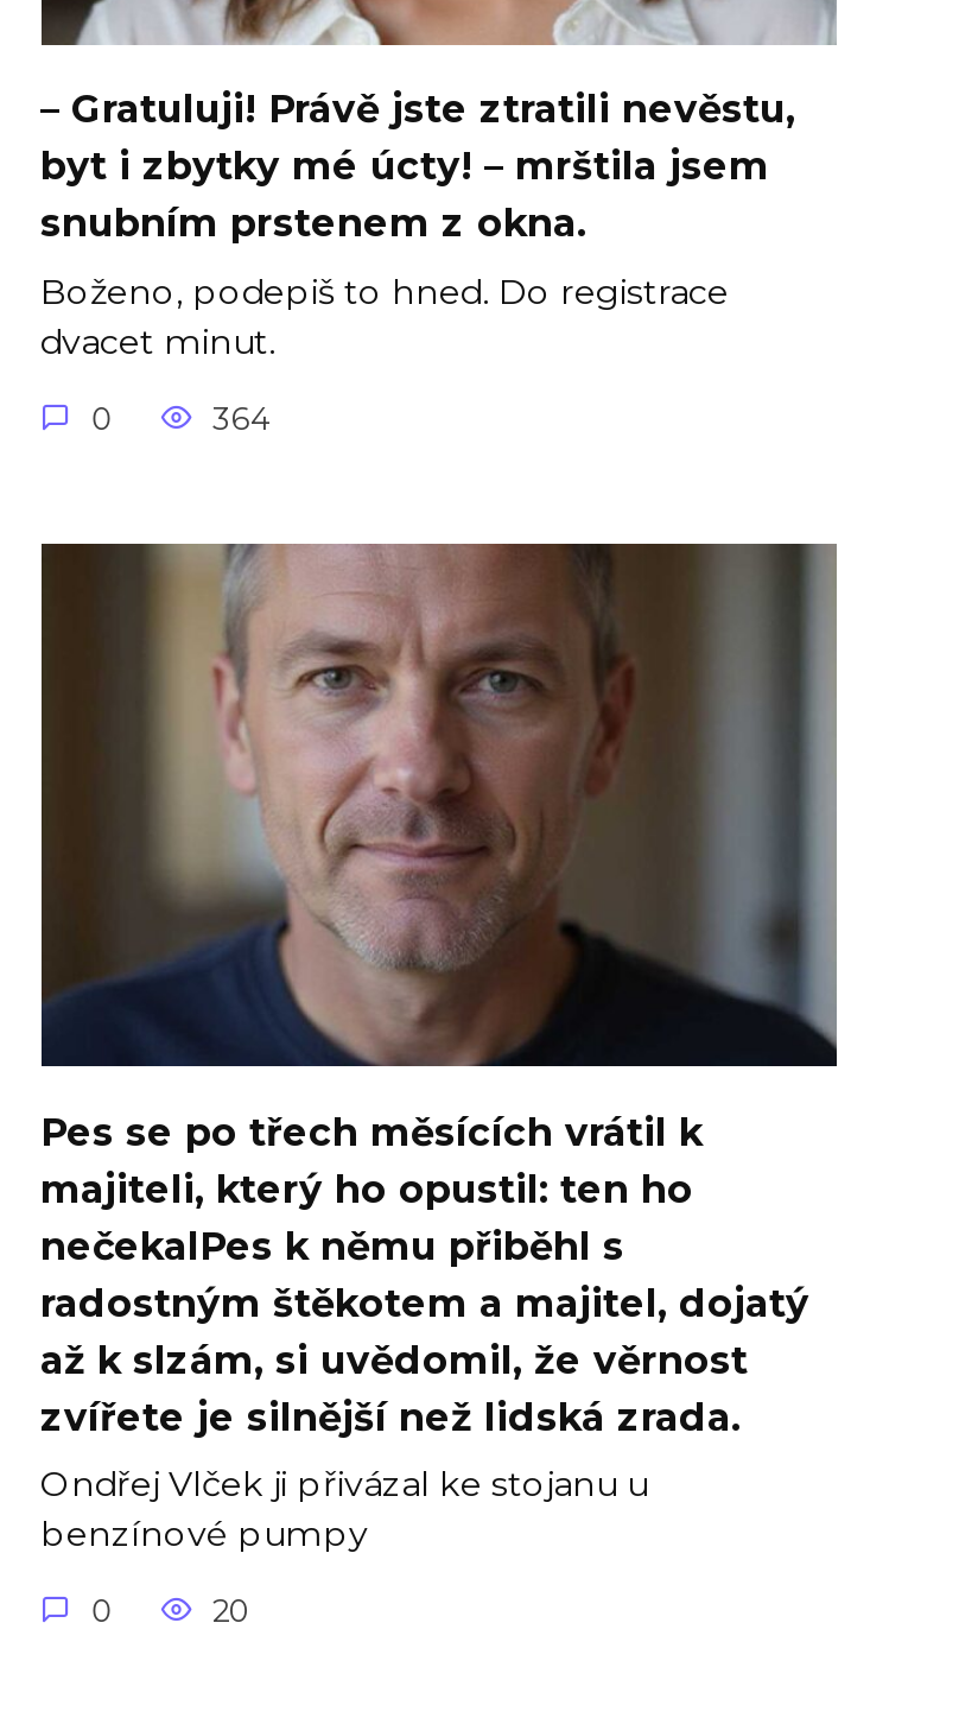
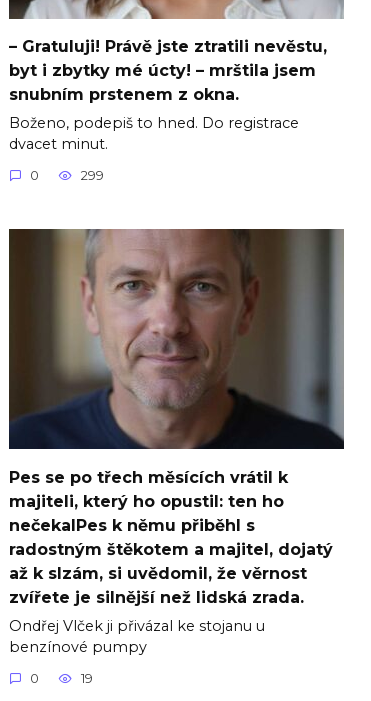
[212,400,269,436] 364 -> [81,168,104,183] 299
[212,1593,250,1629] 20 -> [81,671,93,686] 19

